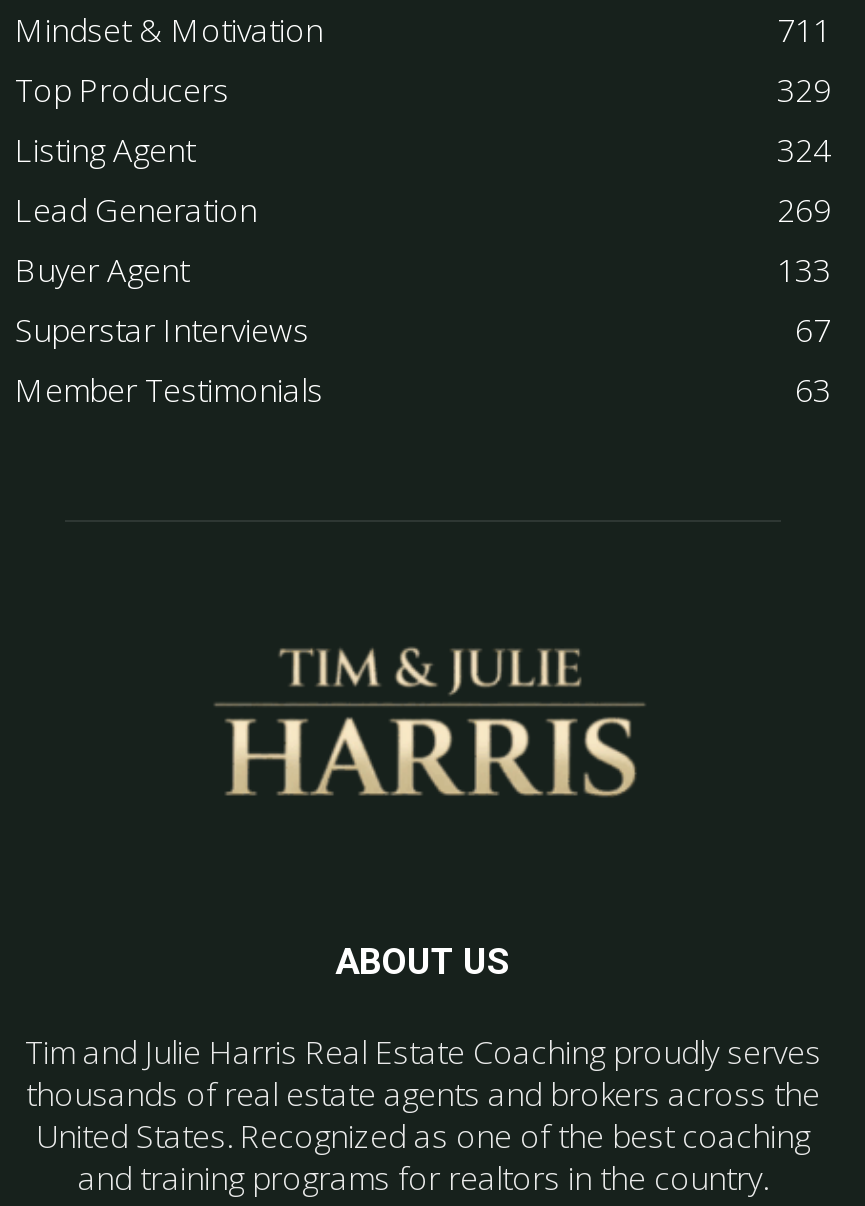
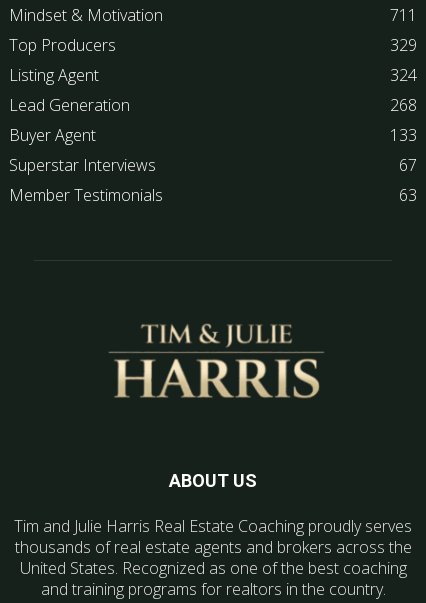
[777,188,831,232] 269 -> [390,94,417,116] 268

